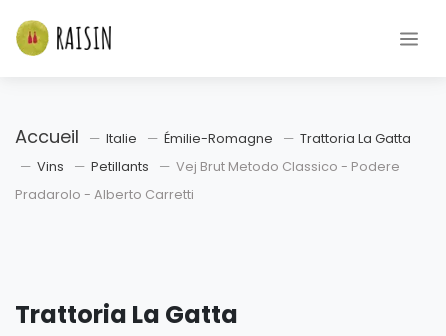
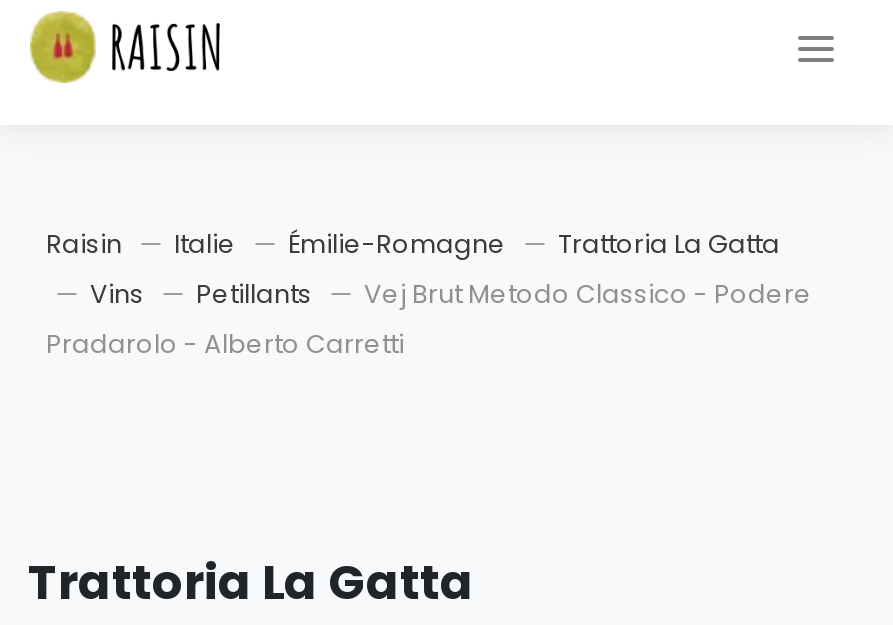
[15,124,79,149] Accueil -> [46,227,122,261] Raisin

